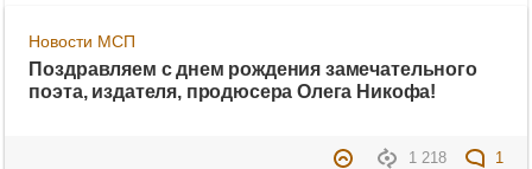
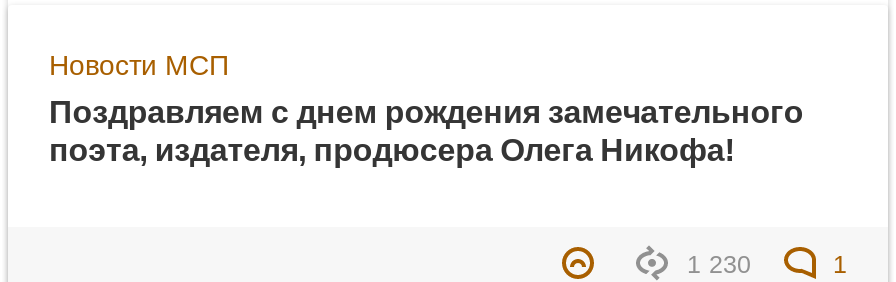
[403,150,446,167] 1 218 -> [679,250,751,278] 1 230

